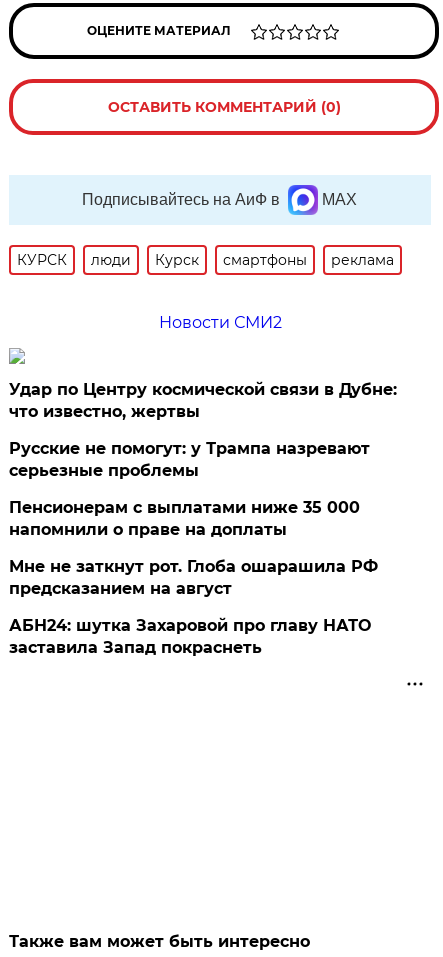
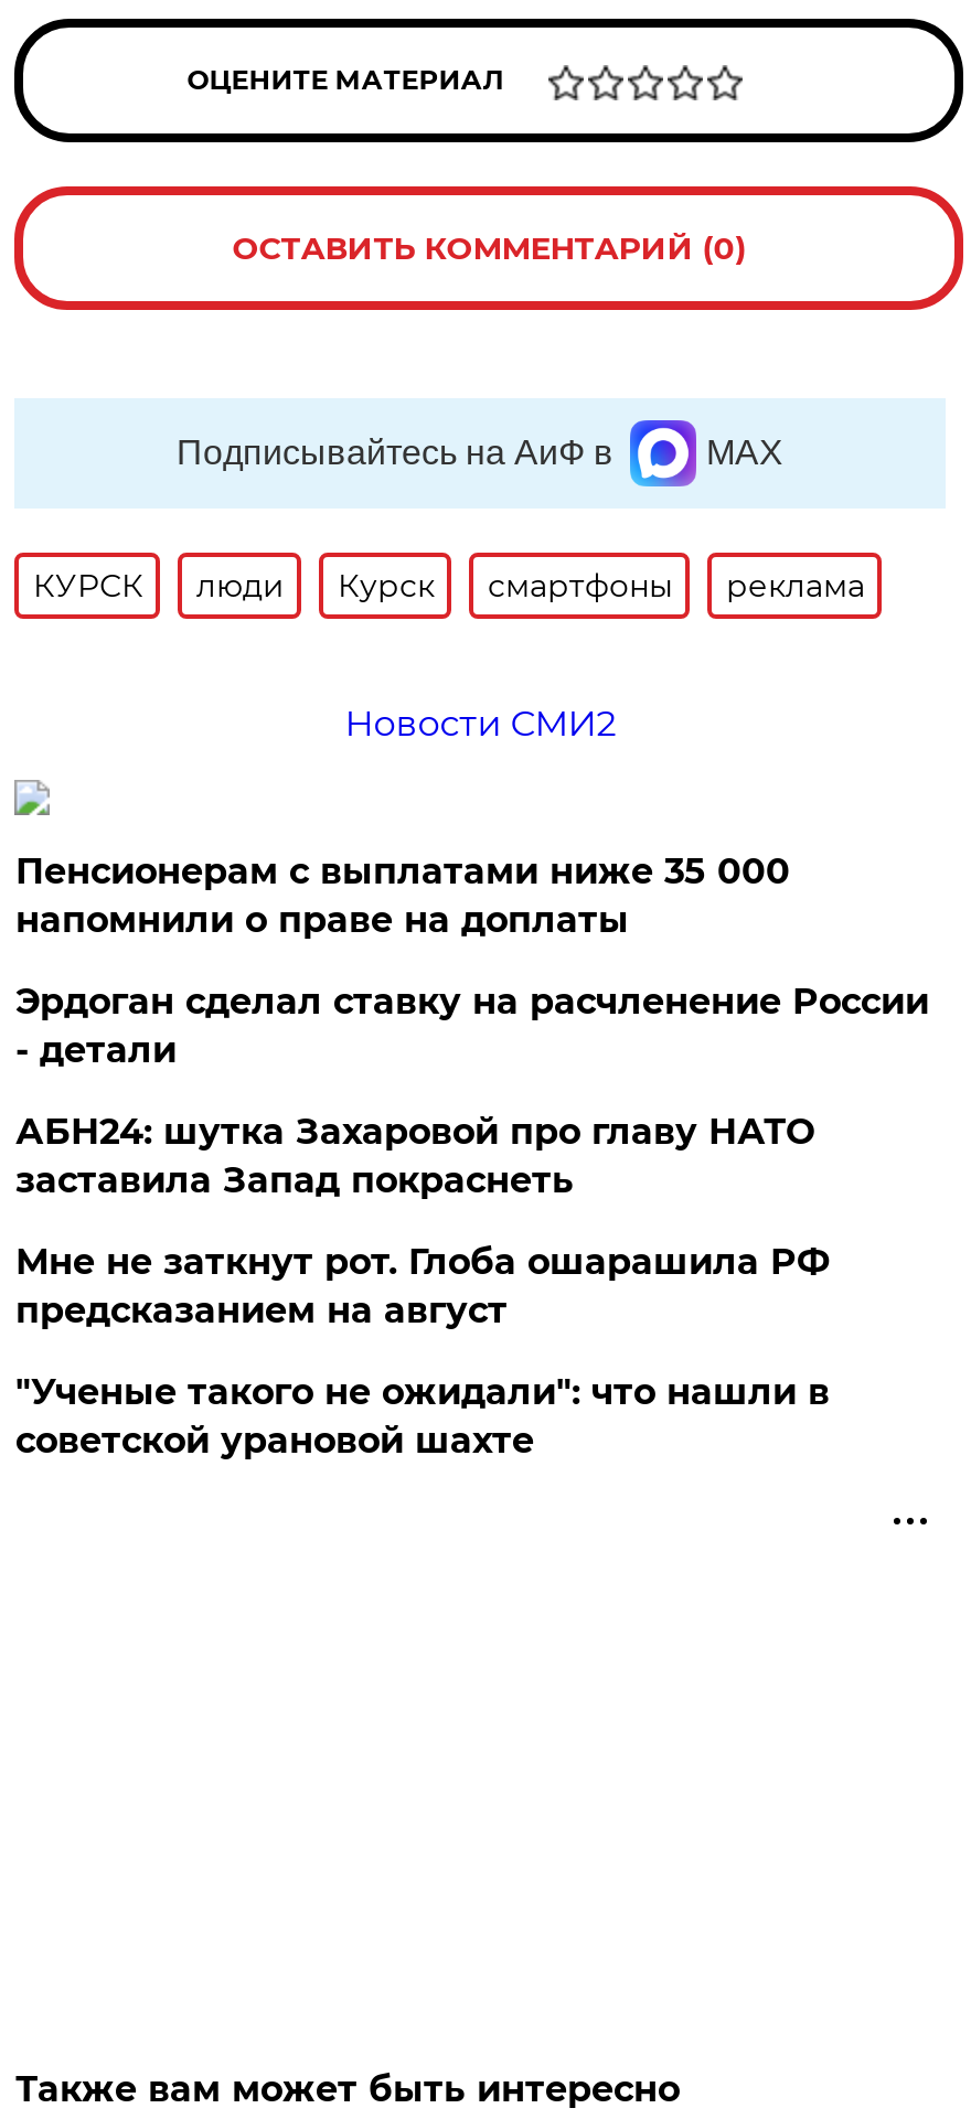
[9,380,397,480] Удар по Центру космической связи в Дубне: | что известно, жертвы | Русские не помогут: у Трампа назревают | серьезные проблемы -> none
moved [9,498,360,539] -> [15,850,790,941]: Пенсионерам с выплатами ниже 35 000 | напомнили о праве на доплаты
none -> [15,980,929,1071] Эрдоган сделал ставку на расчленение России | - детали
none -> [15,1371,830,1461] "Ученые такого не ожидали": что нашли в | советской урановой шахте
moved [9,616,371,657] -> [15,1111,814,1201]: АБН24: шутка Захаровой про главу НАТО | заставила Запад покраснеть

